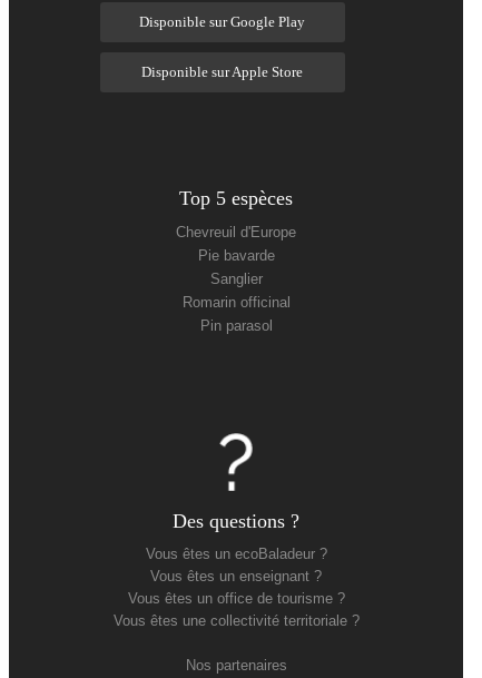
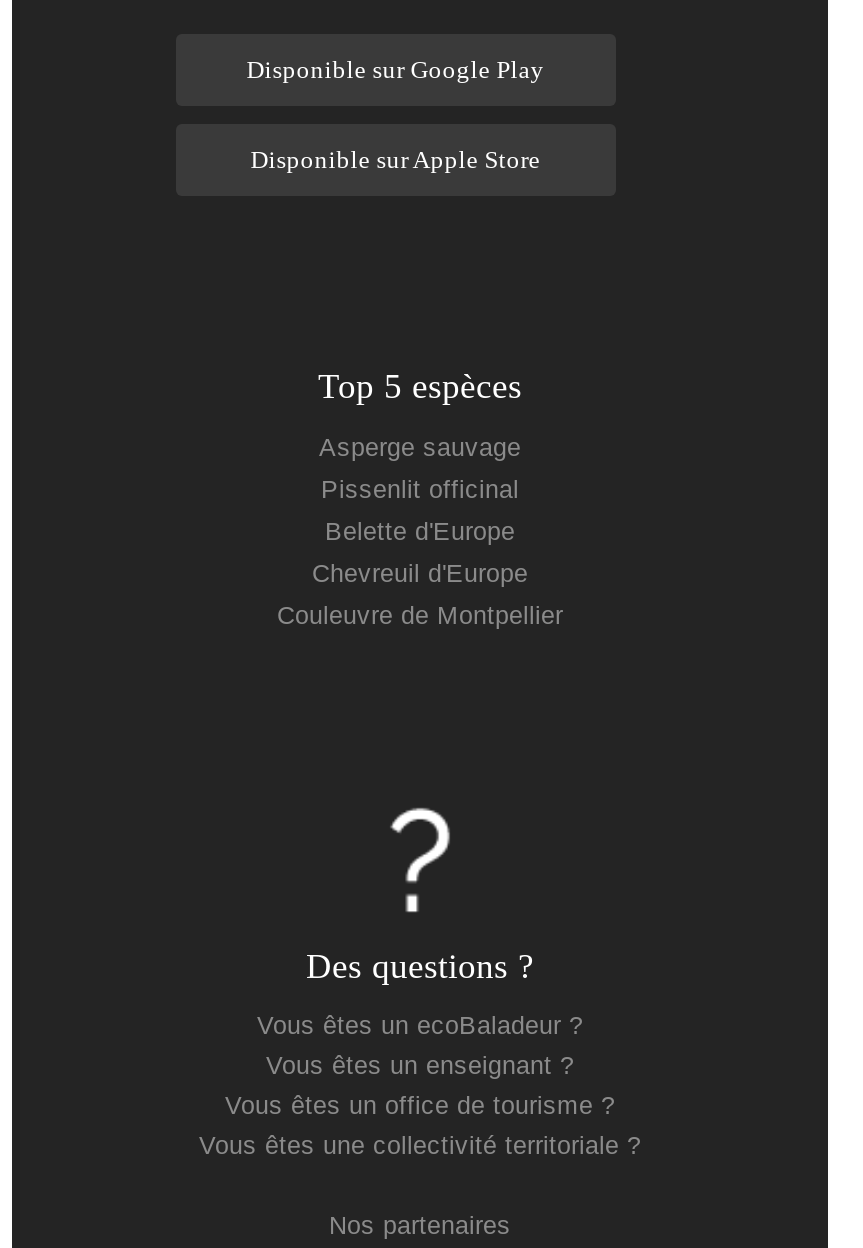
none -> [319,434,521,546] Asperge sauvage | Pissenlit officinal | Belette d'Europe
moved [176,225,296,240] -> [312,560,528,588]: Chevreuil d'Europe
[182,248,290,334] Pie bavarde | Sanglier | Romarin officinal | Pin parasol -> [277,602,563,630] Couleuvre de Montpellier

